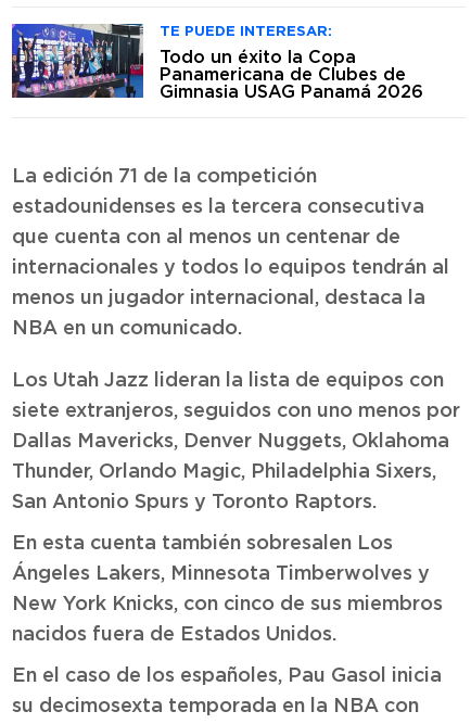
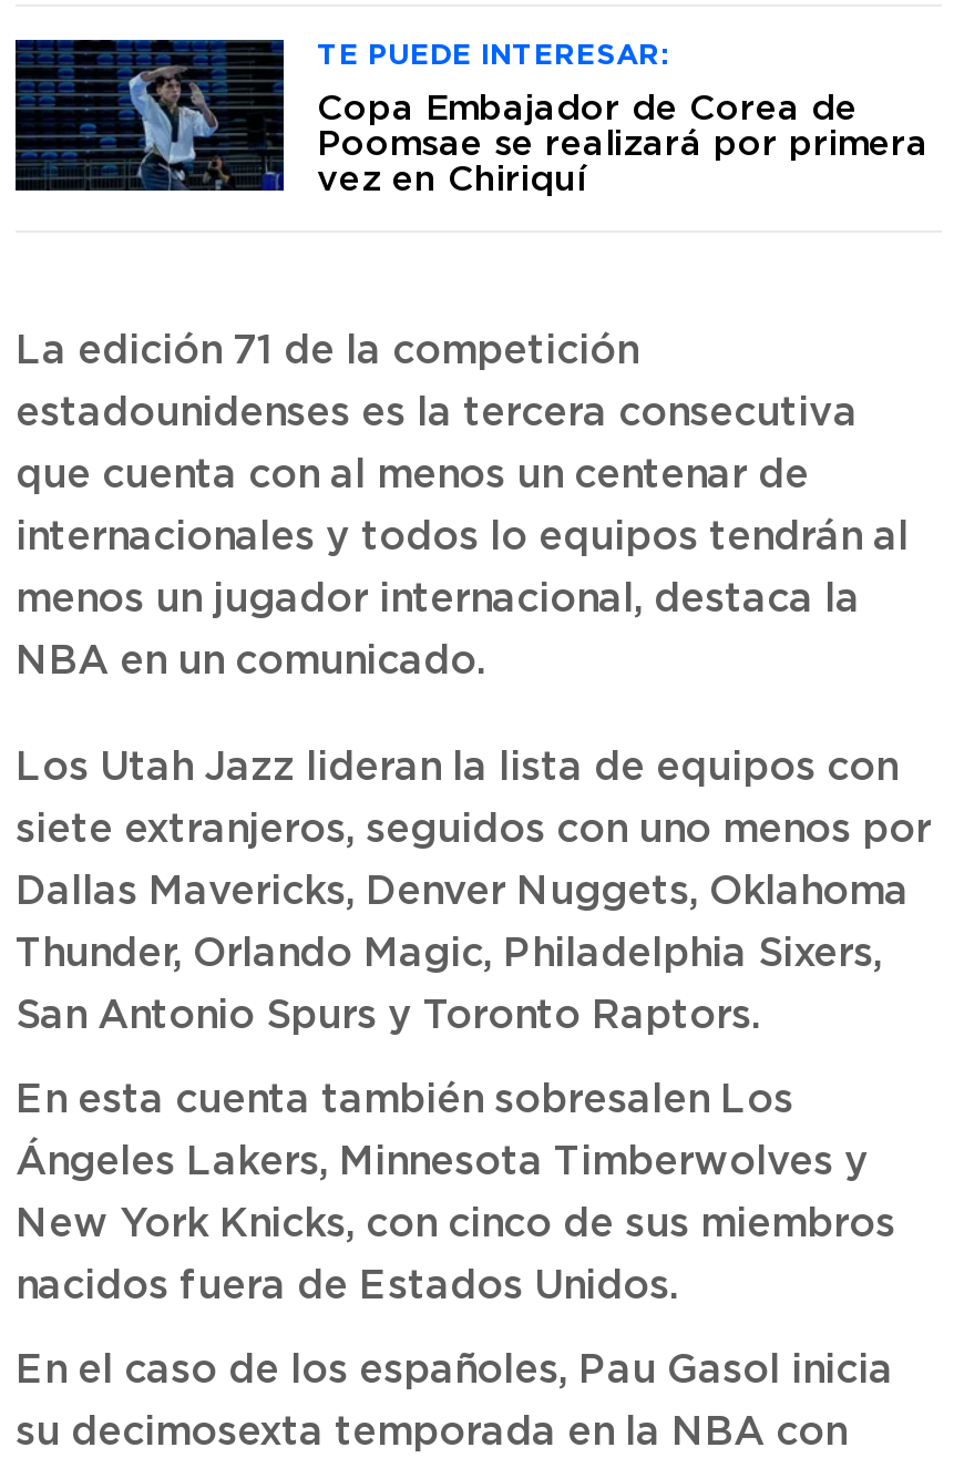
[11,23,423,101] [image] | Todo un éxito la Copa | Panamericana de Clubes de | Gimnasia USAG Panamá 2026 -> [13,38,929,197] [image] | Copa Embajador de Corea de | Poomsae se realizará por primera | vez en Chiriquí

